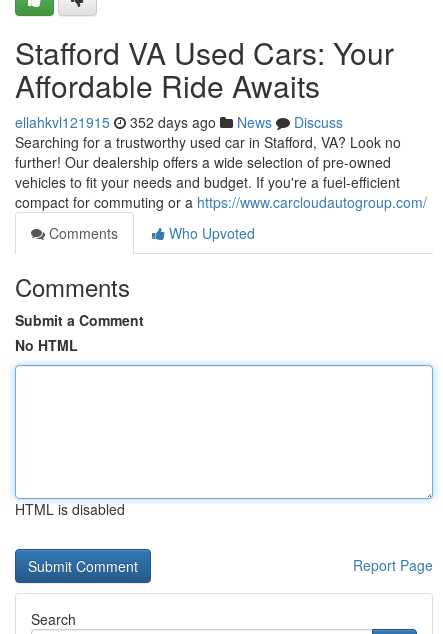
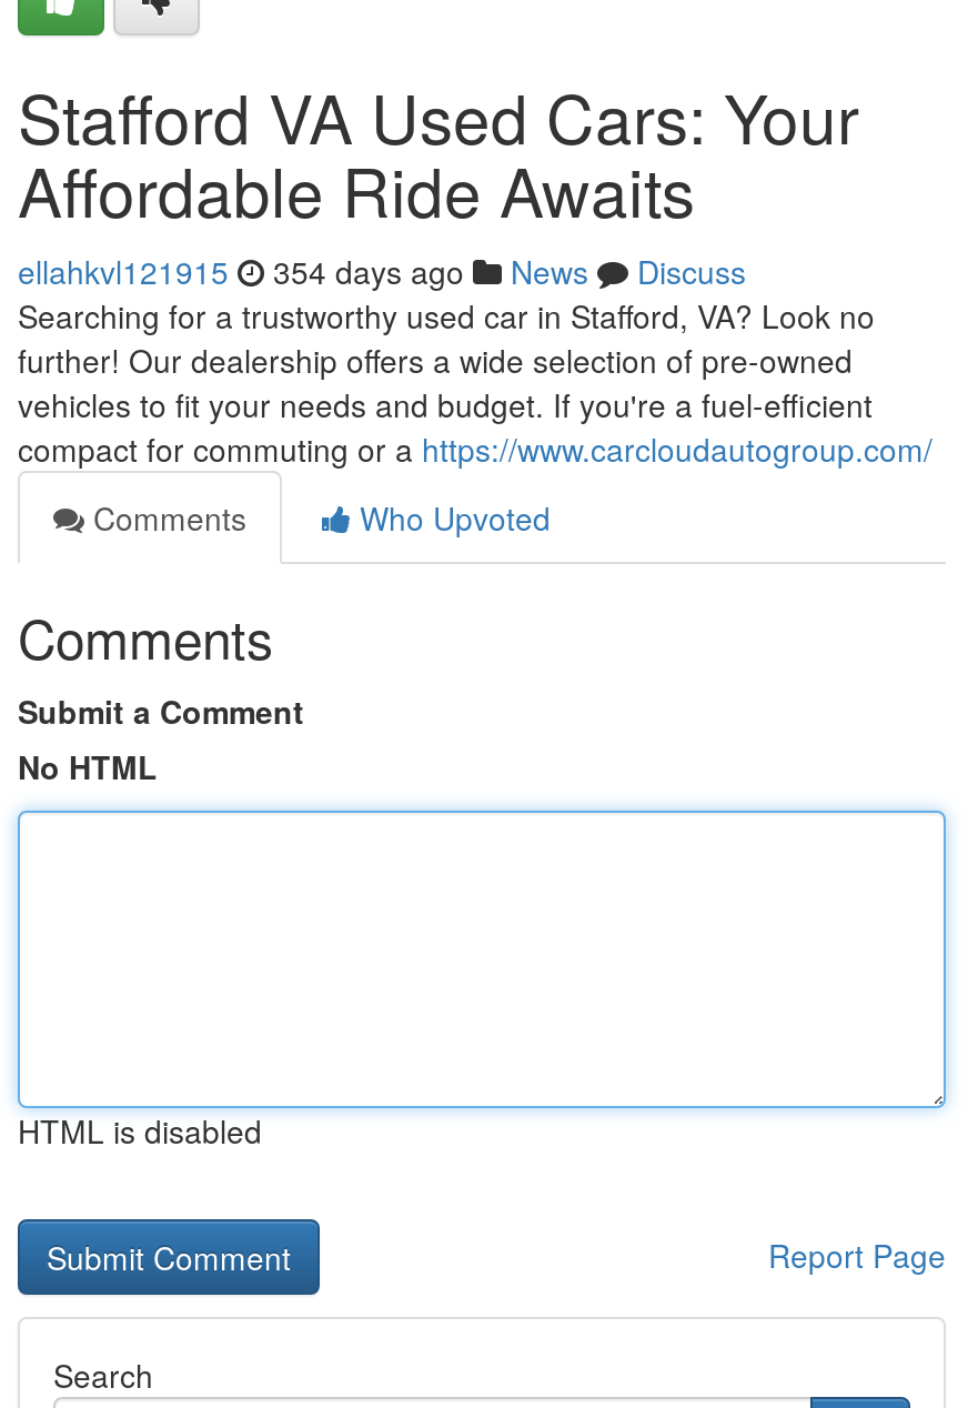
[15,112,343,132] ellahkvl121915 352 days ago News Discuss -> [18,249,746,293] ellahkvl121915 354 days ago News Discuss

